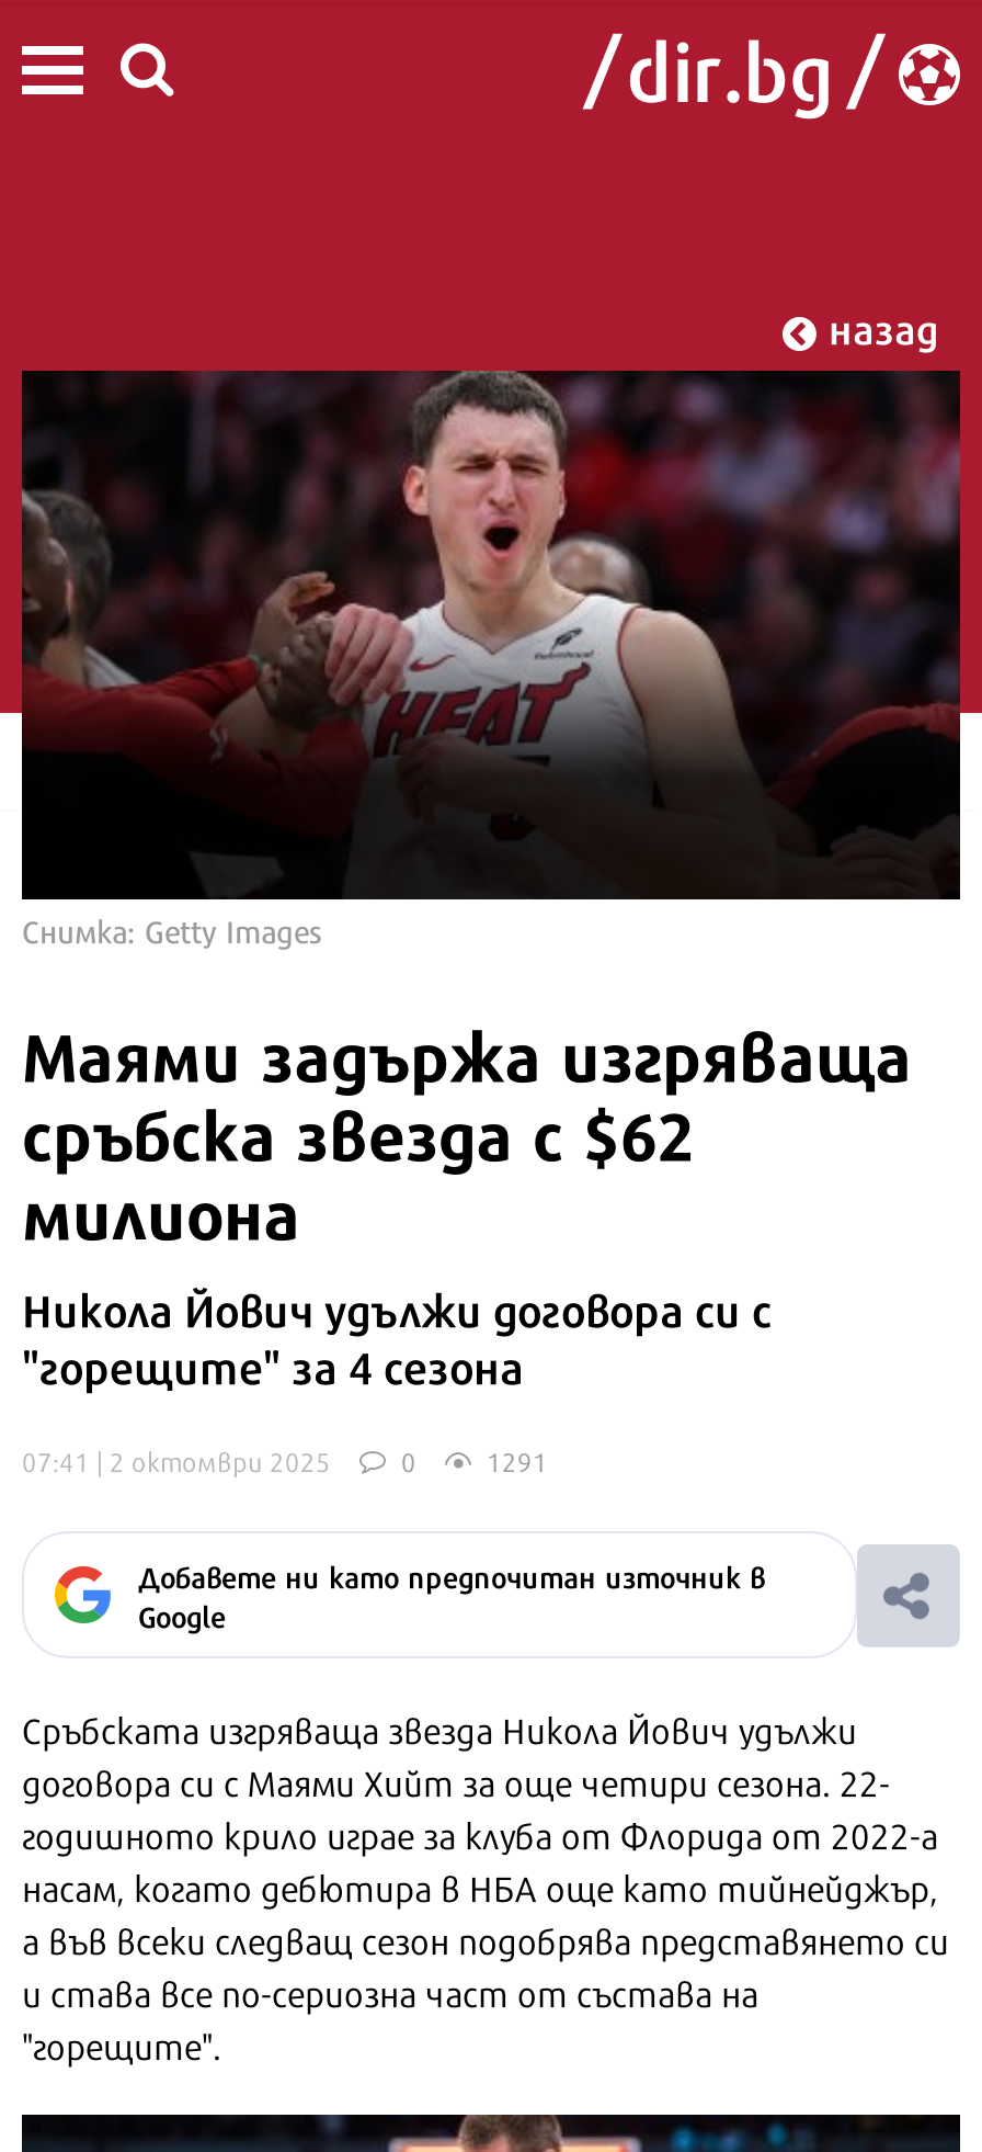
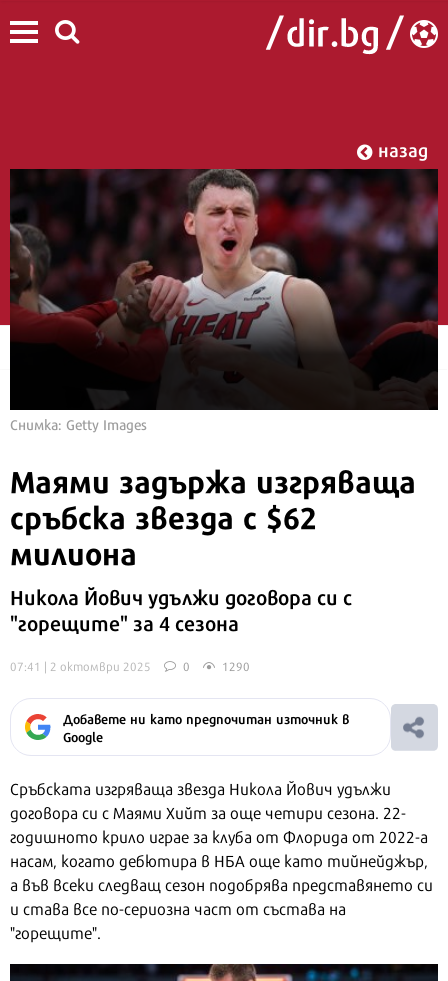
[487,1441,548,1481] 1291 -> [222,657,250,675] 1290

